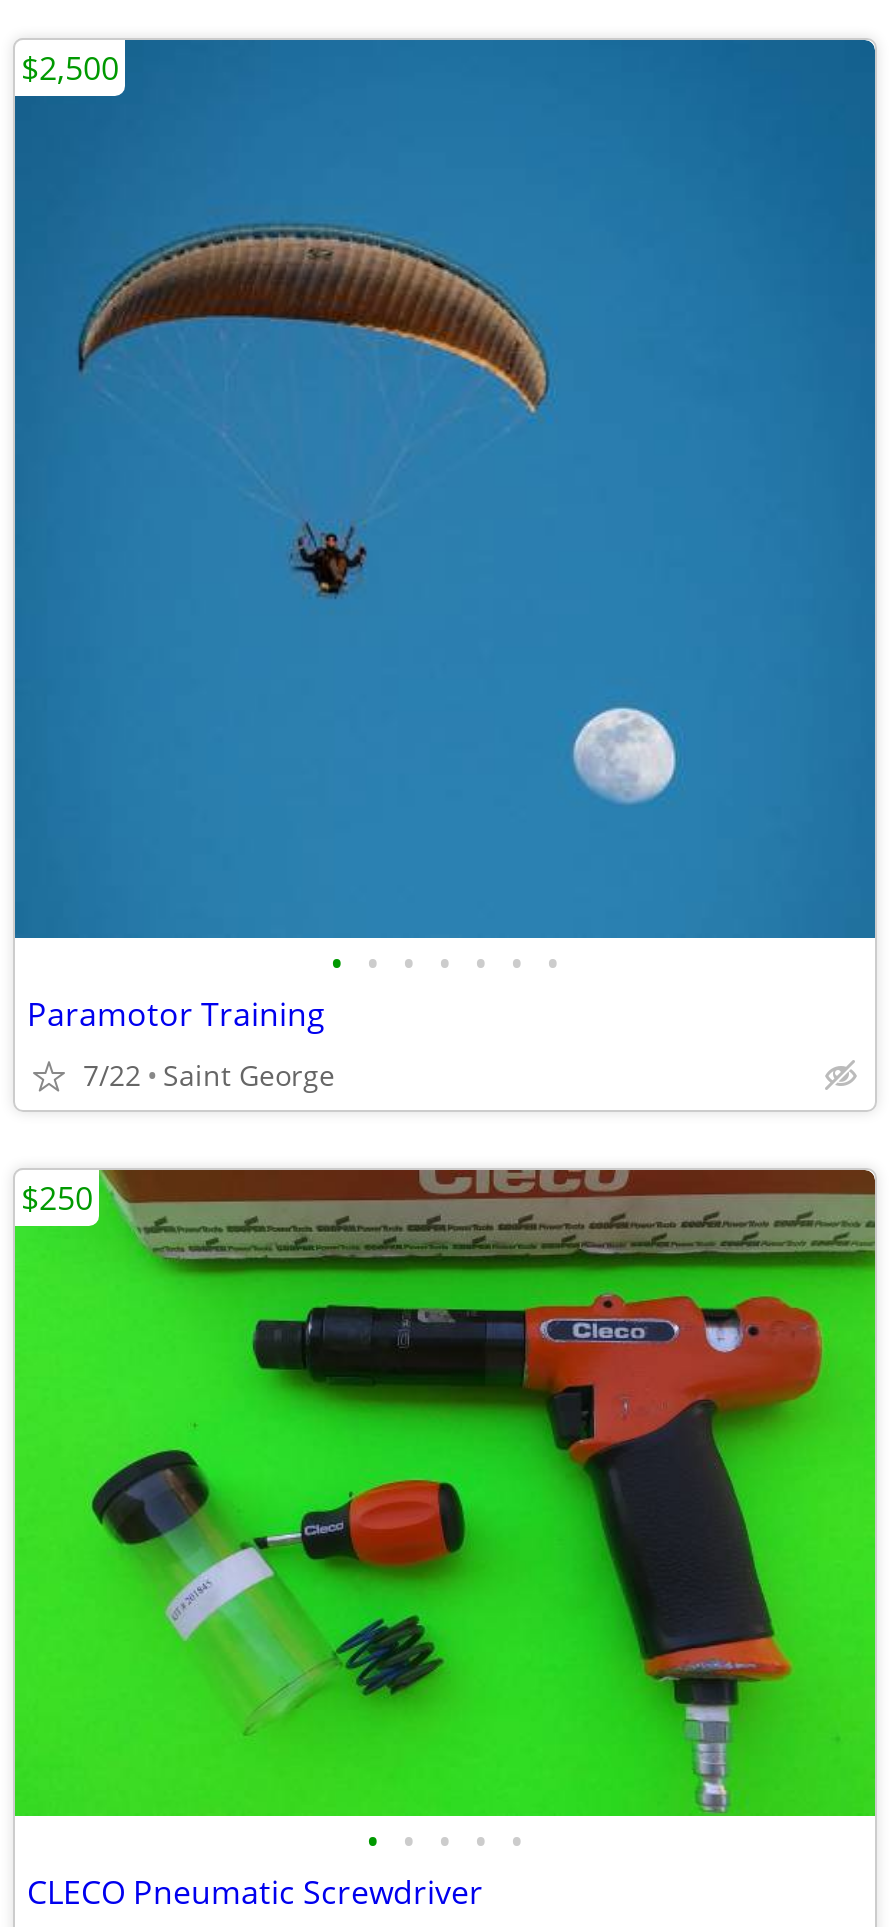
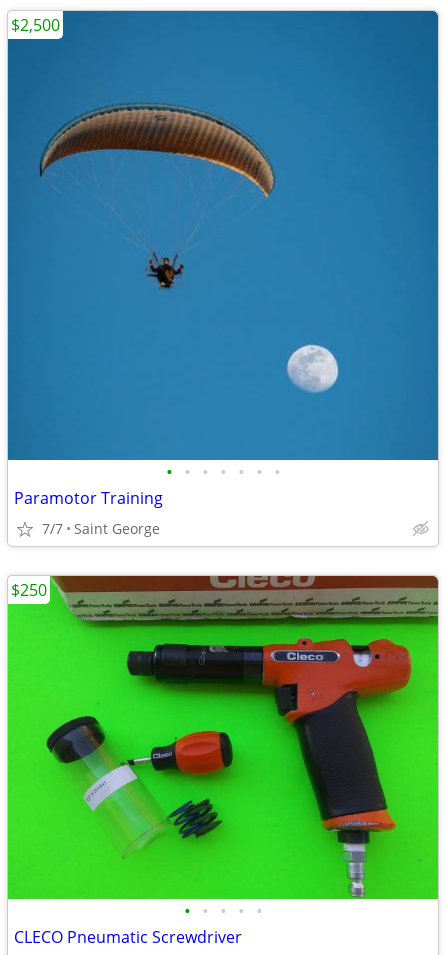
[83,1056,335,1094] 7/22 Saint George -> [42,519,160,538] 7/7 Saint George

